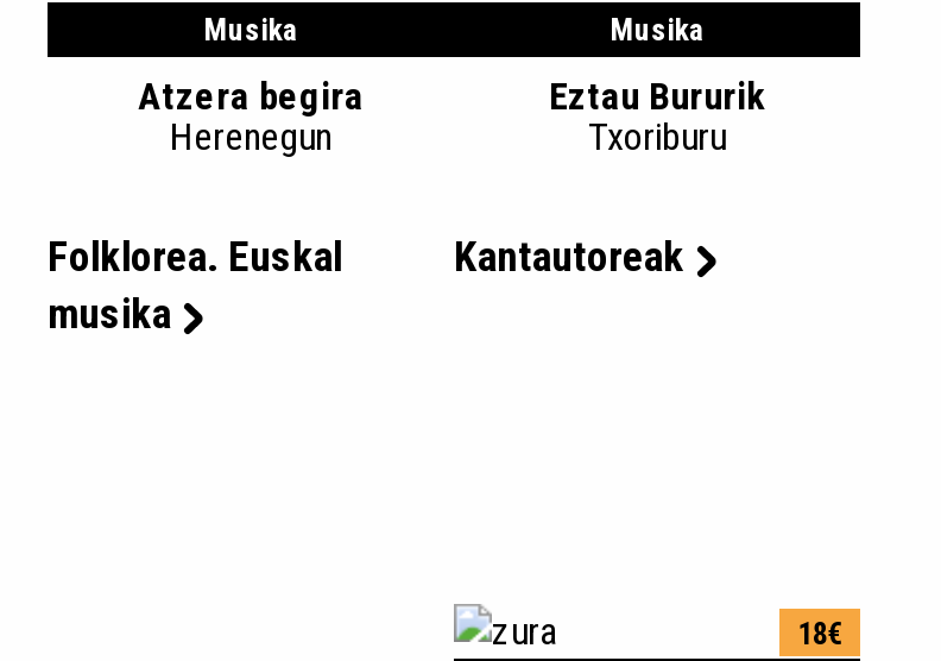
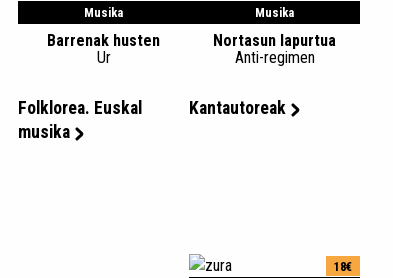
[138,75,364,160] Atzera begira | Herenegun -> [47,31,160,67] Barrenak husten | Ur
[549,75,765,160] Eztau Bururik | Txoriburu -> [213,31,336,67] Nortasun lapurtua | Anti-regimen

